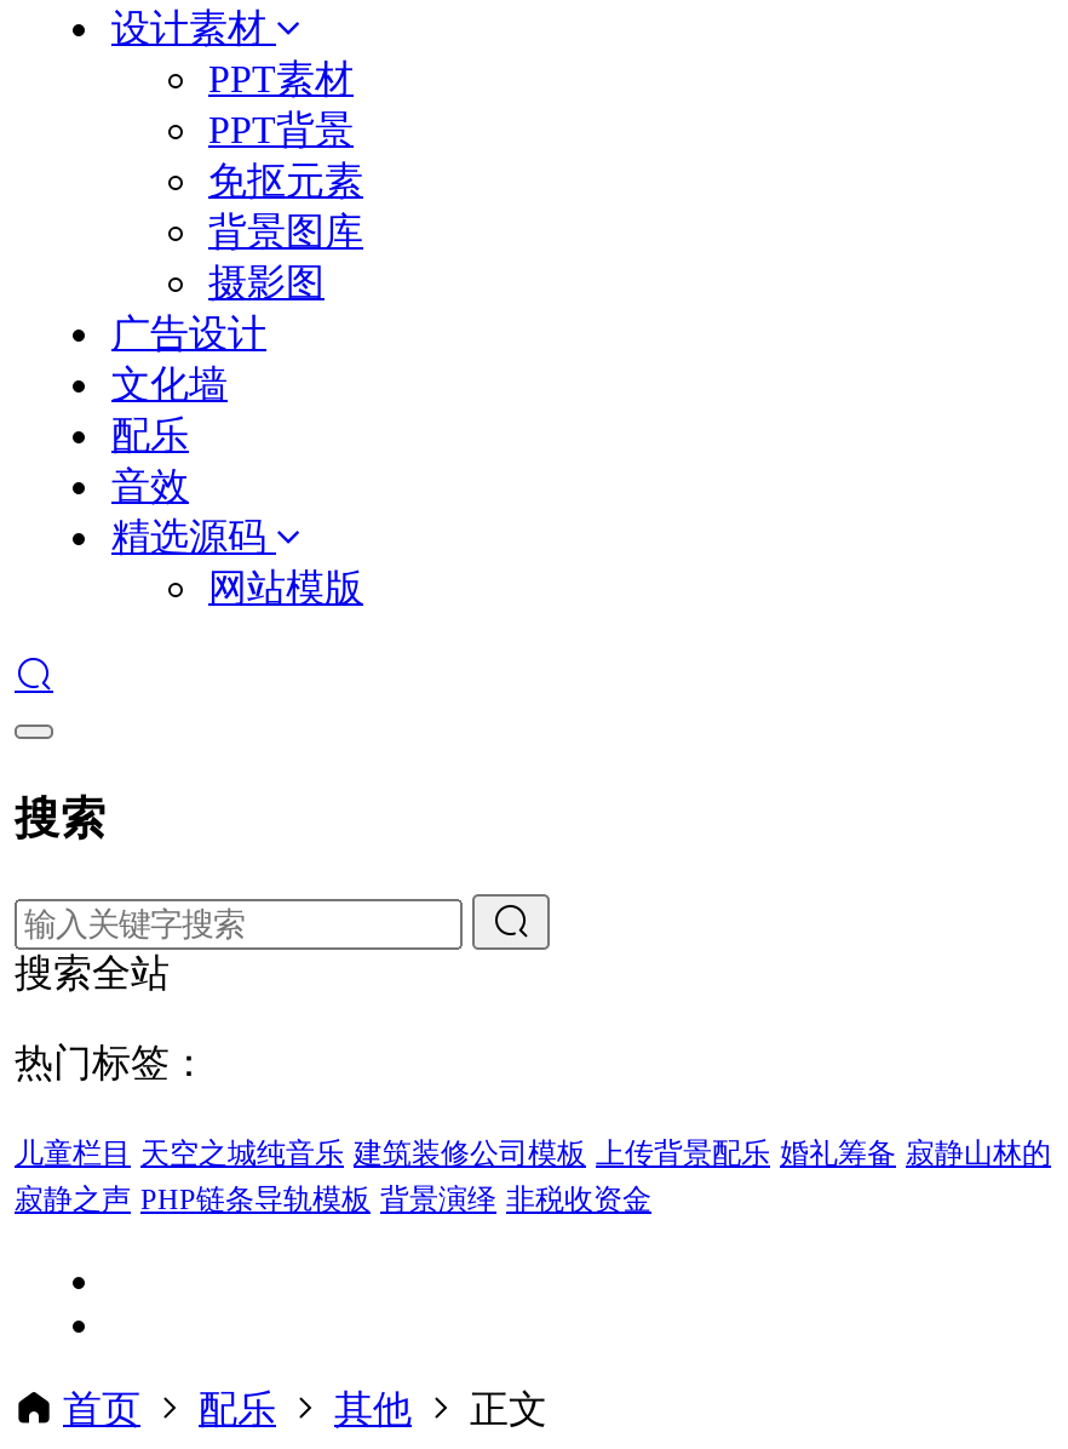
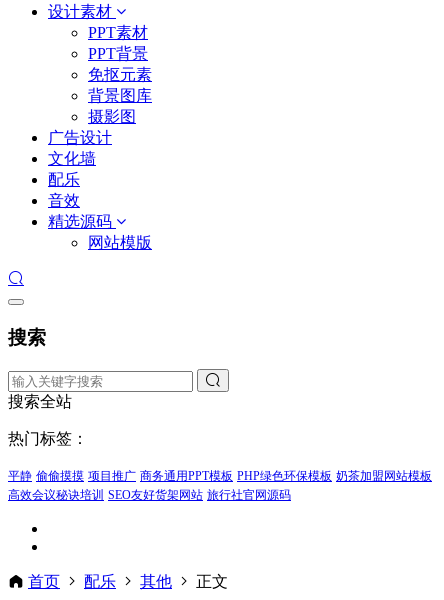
[15,1137,1051,1217] 儿童栏目 天空之城纯音乐 建筑装修公司模板 上传背景配乐 婚礼筹备 寂静山林的 | 寂静之声 PHP链条导轨模板 背景演绎 非税收资金 -> [8,469,432,502] 平静 偷偷摸摸 项目推广 商务通用PPT模板 PHP绿色环保模板 奶茶加盟网站模板 | 高效会议秘诀培训 SEO友好货架网站 旅行社官网源码

